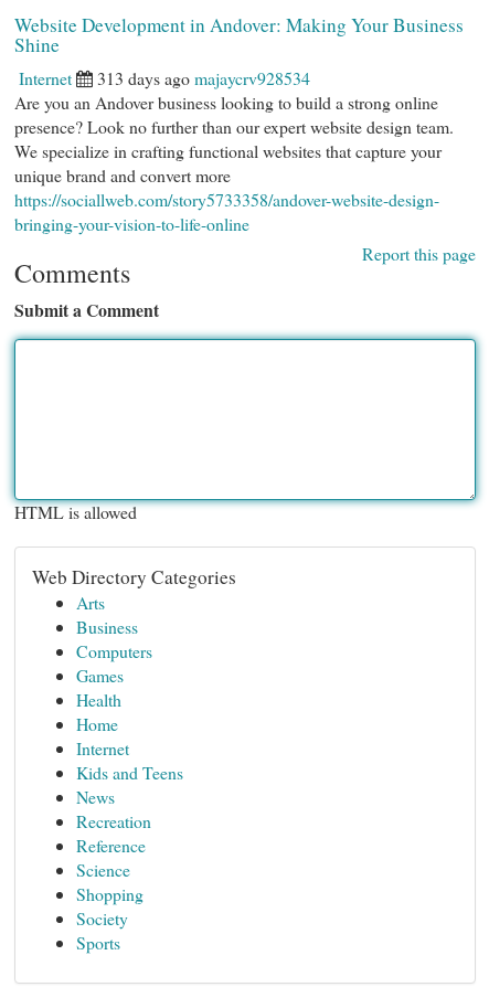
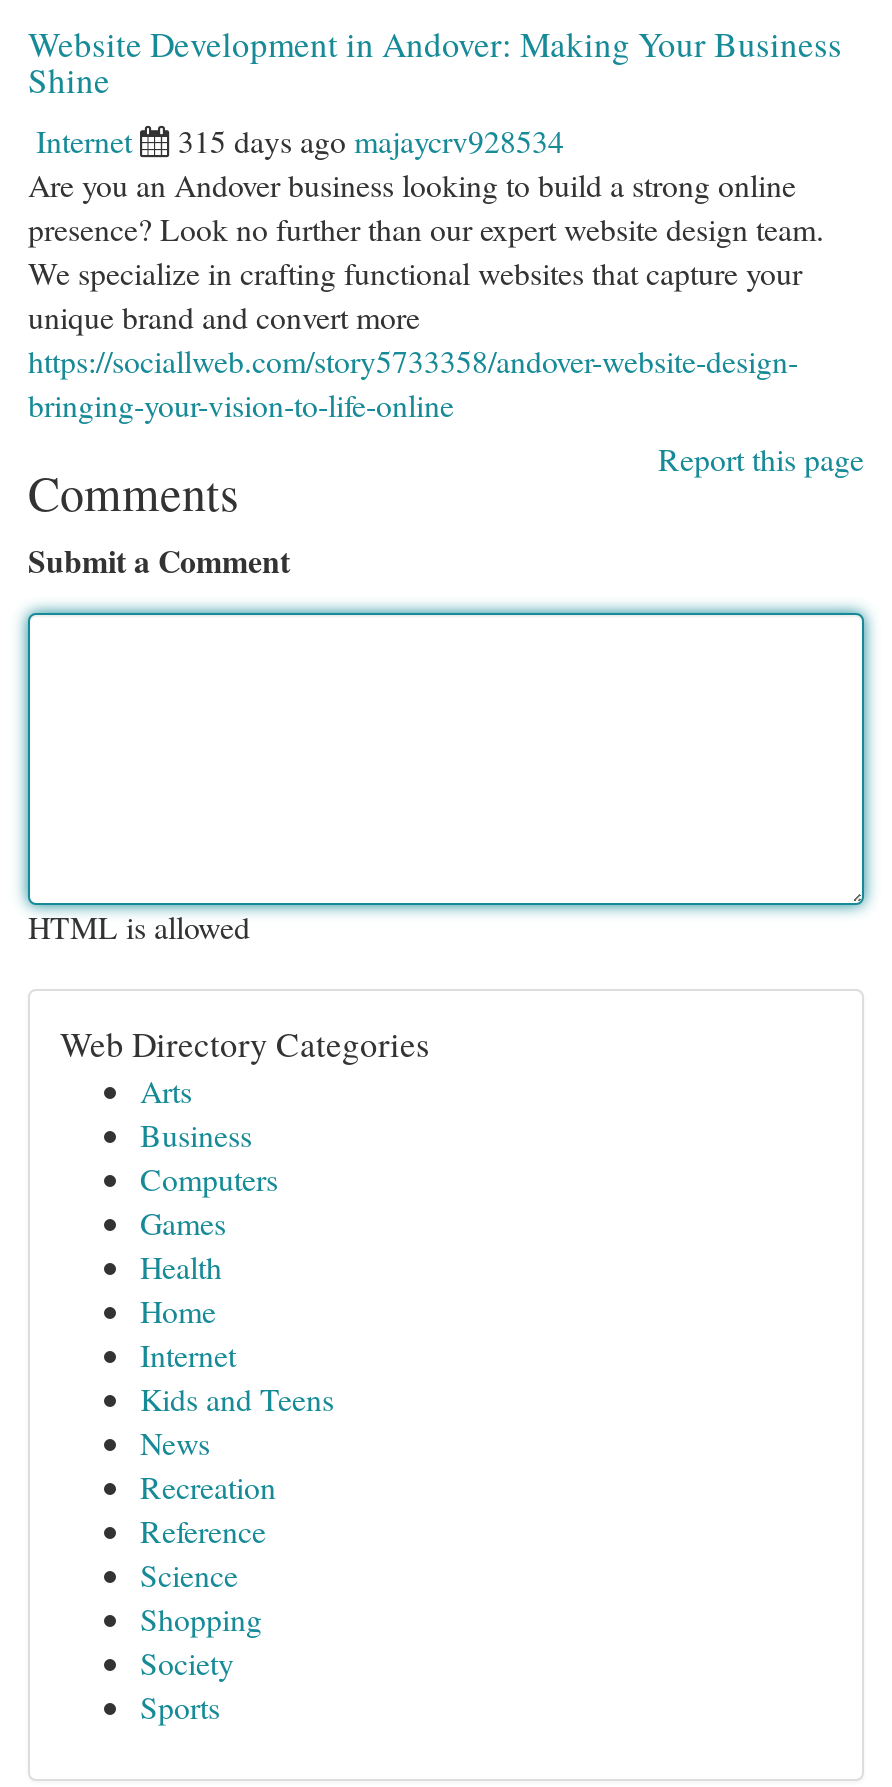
[97,66,310,89] 313 days ago majaycrv928534 -> [178,119,564,161] 315 days ago majaycrv928534

